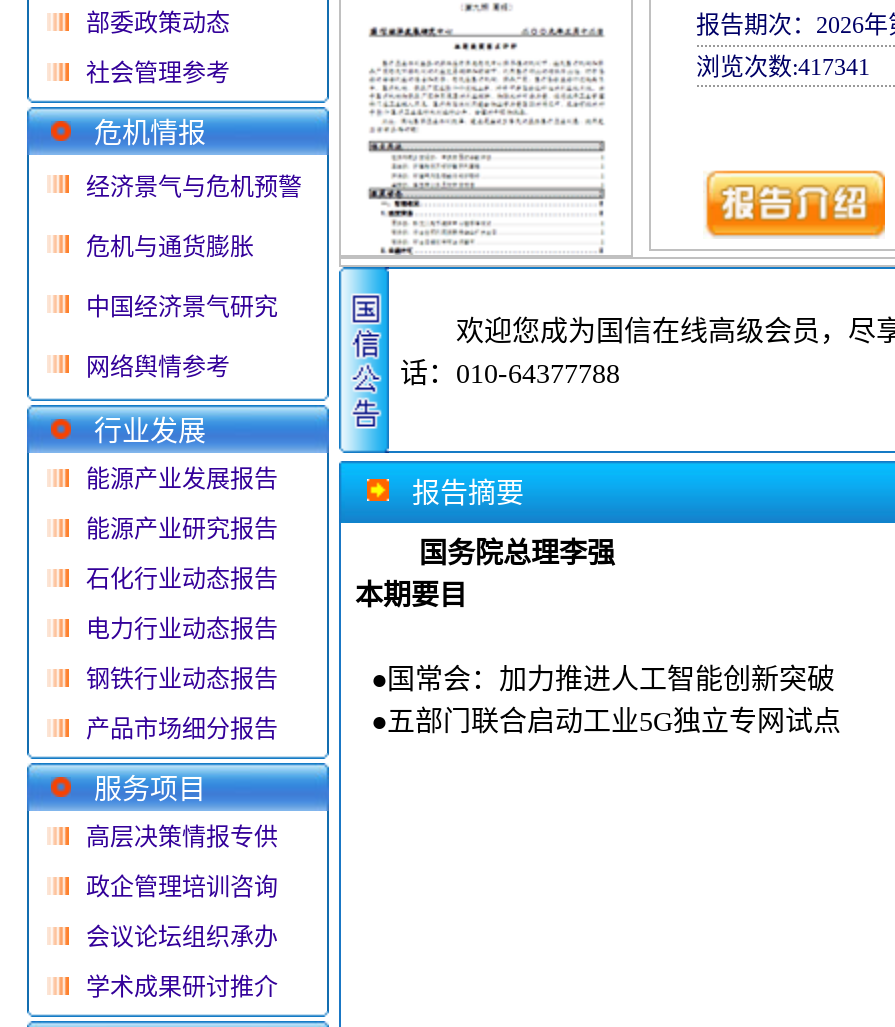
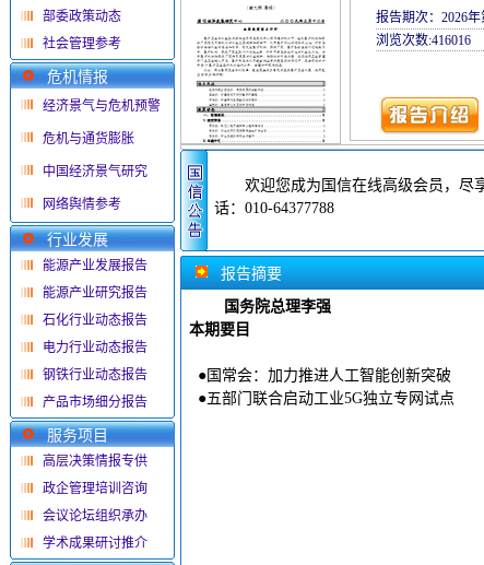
[696,53,870,81] 浏览次数:417341 -> [375,33,470,48] 浏览次数:416016

